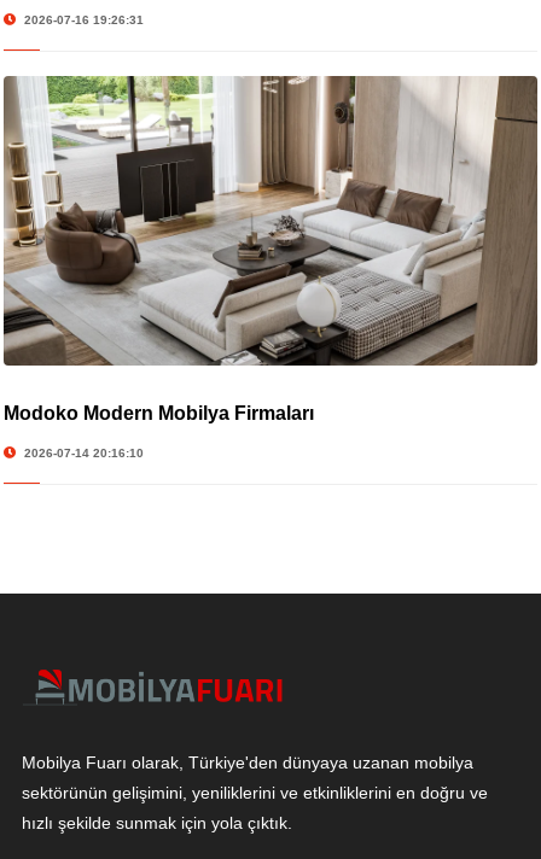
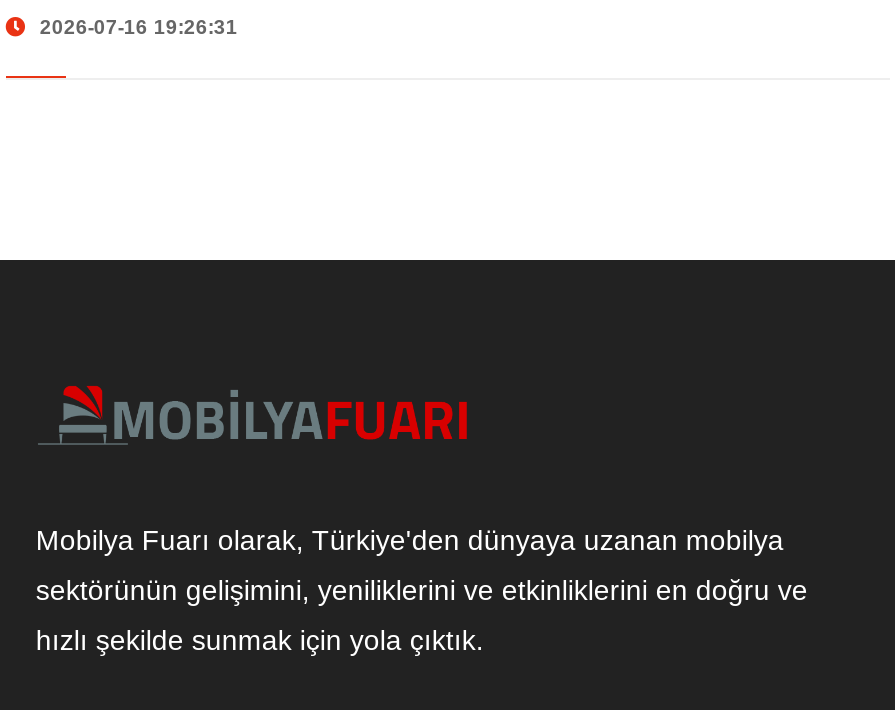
[4,75,537,460] [image] | Modoko Modern Mobilya Firmaları | 2026-07-14 20:16:10 -> none

